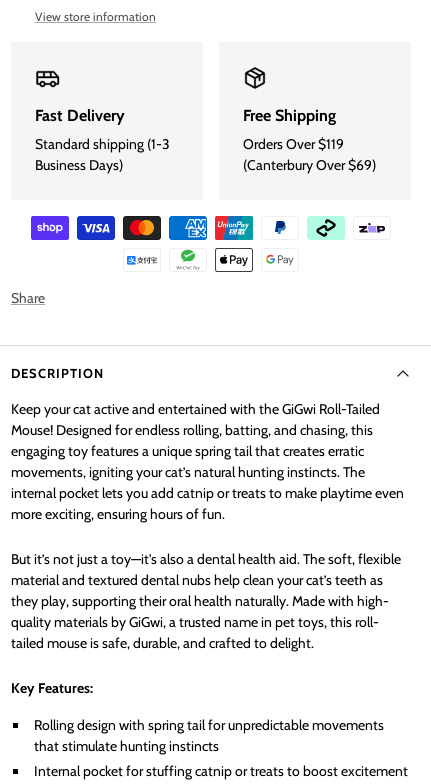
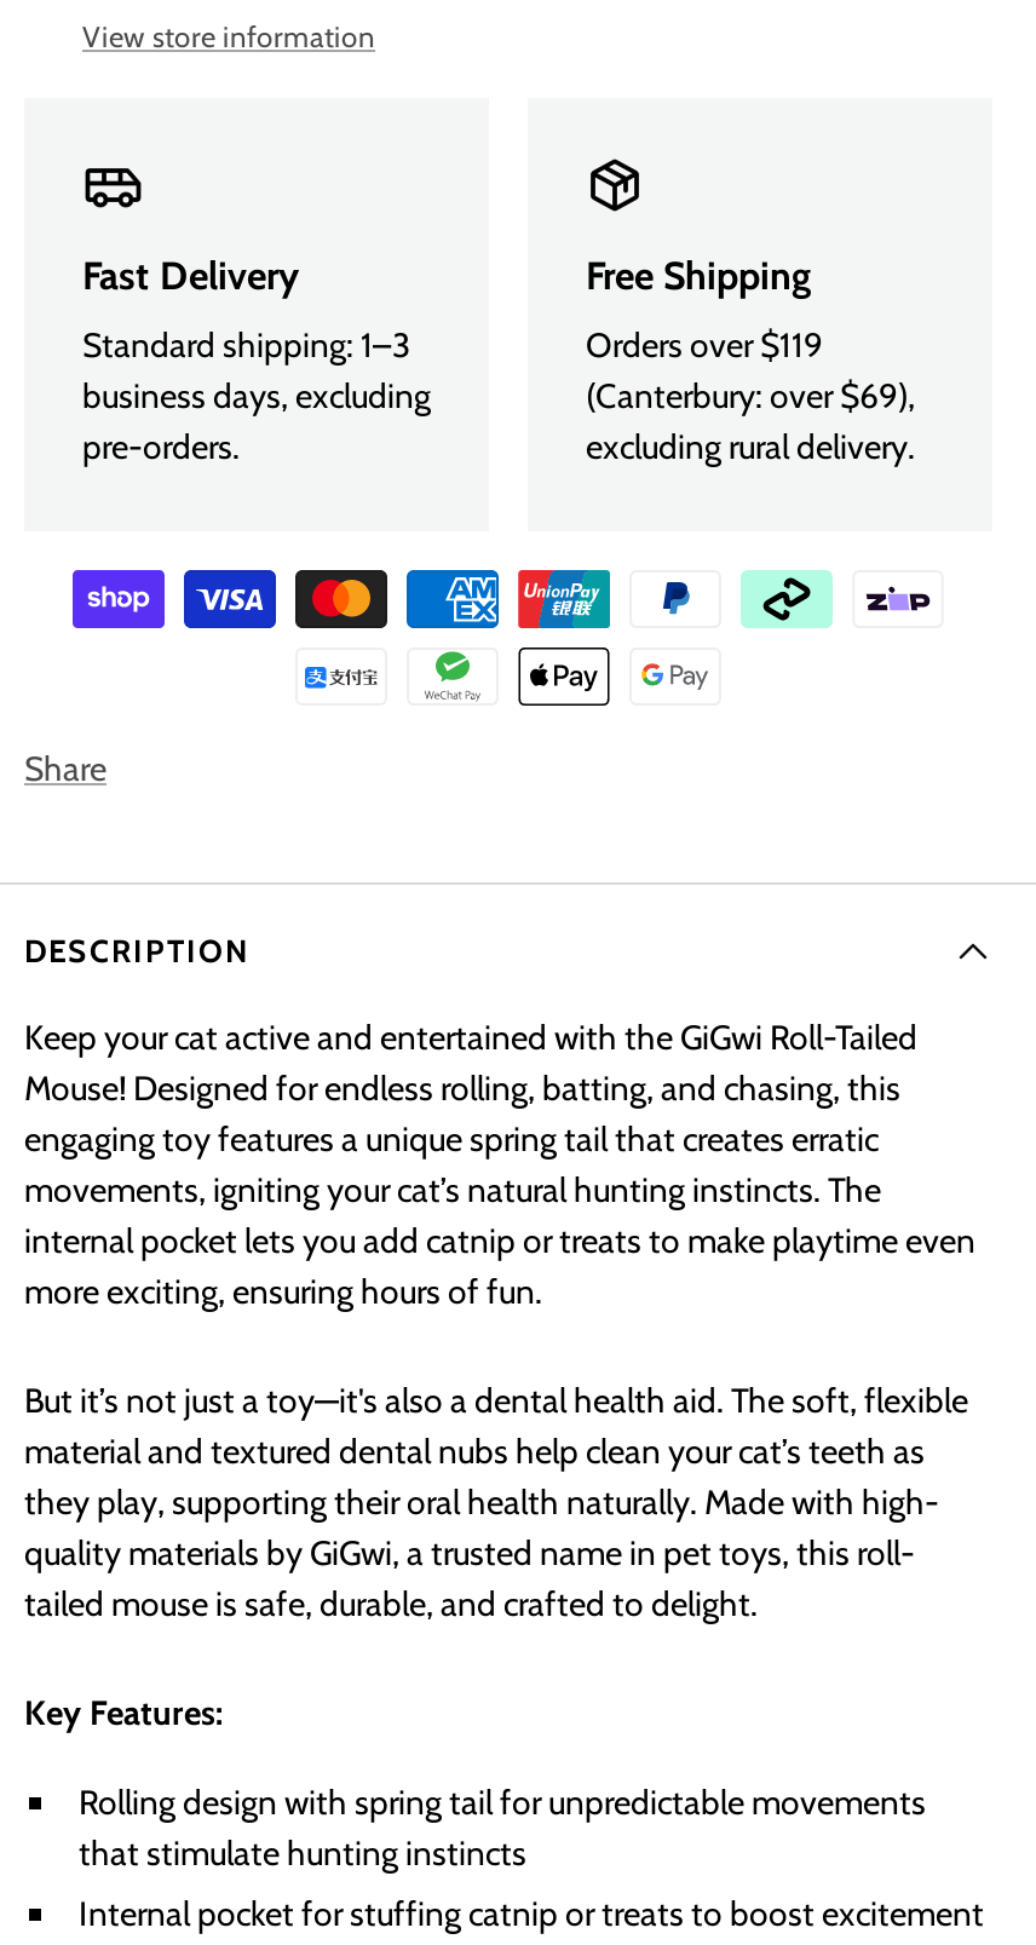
[35,135,170,174] Standard shipping (1-3 | Business Days) -> [82,323,431,468] Standard shipping: 1–3 | business days, excluding | pre-orders.
[243,135,376,174] Orders Over $119 | (Canterbury Over $69) -> [586,323,915,468] Orders over $119 | (Canterbury: over $69), | excluding rural delivery.

